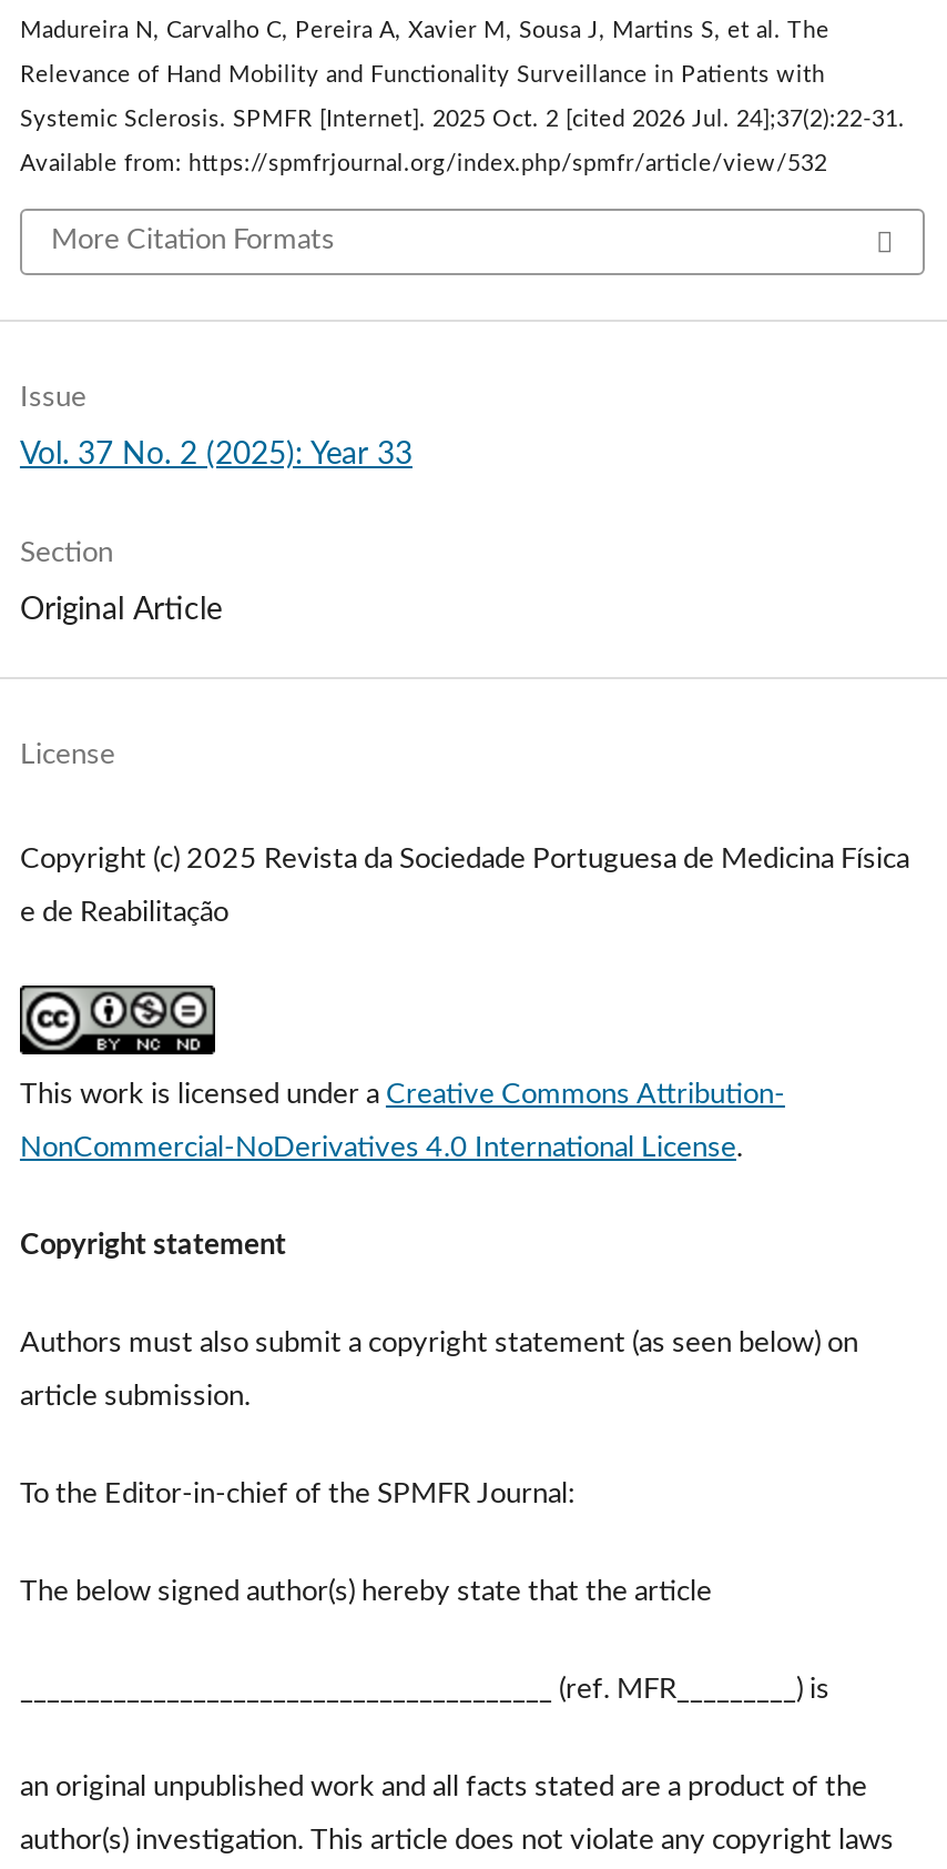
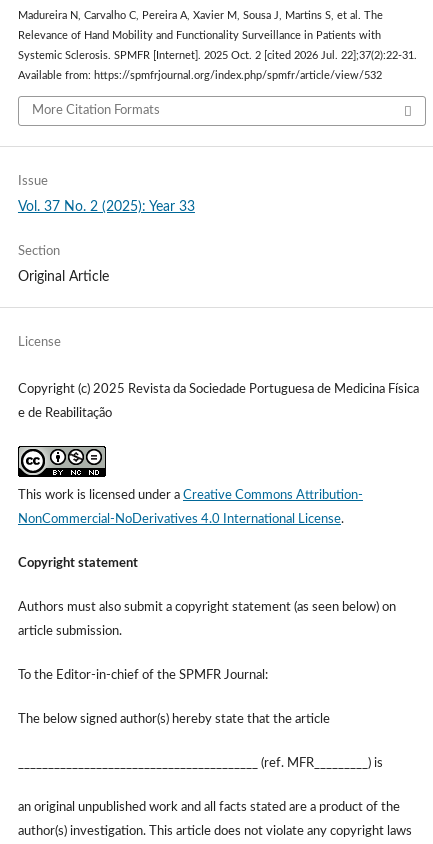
[20,108,905,130] Systemic Sclerosis. SPMFR [Internet]. 2025 Oct. 2 [cited 2026 Jul. 24];37(2):22-31. -> [18,50,417,60] Systemic Sclerosis. SPMFR [Internet]. 2025 Oct. 2 [cited 2026 Jul. 22];37(2):22-31.

